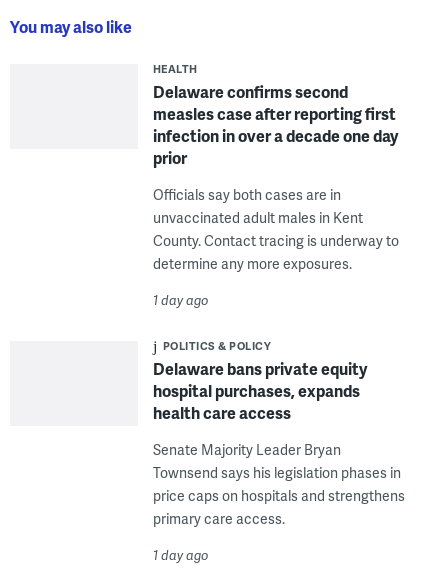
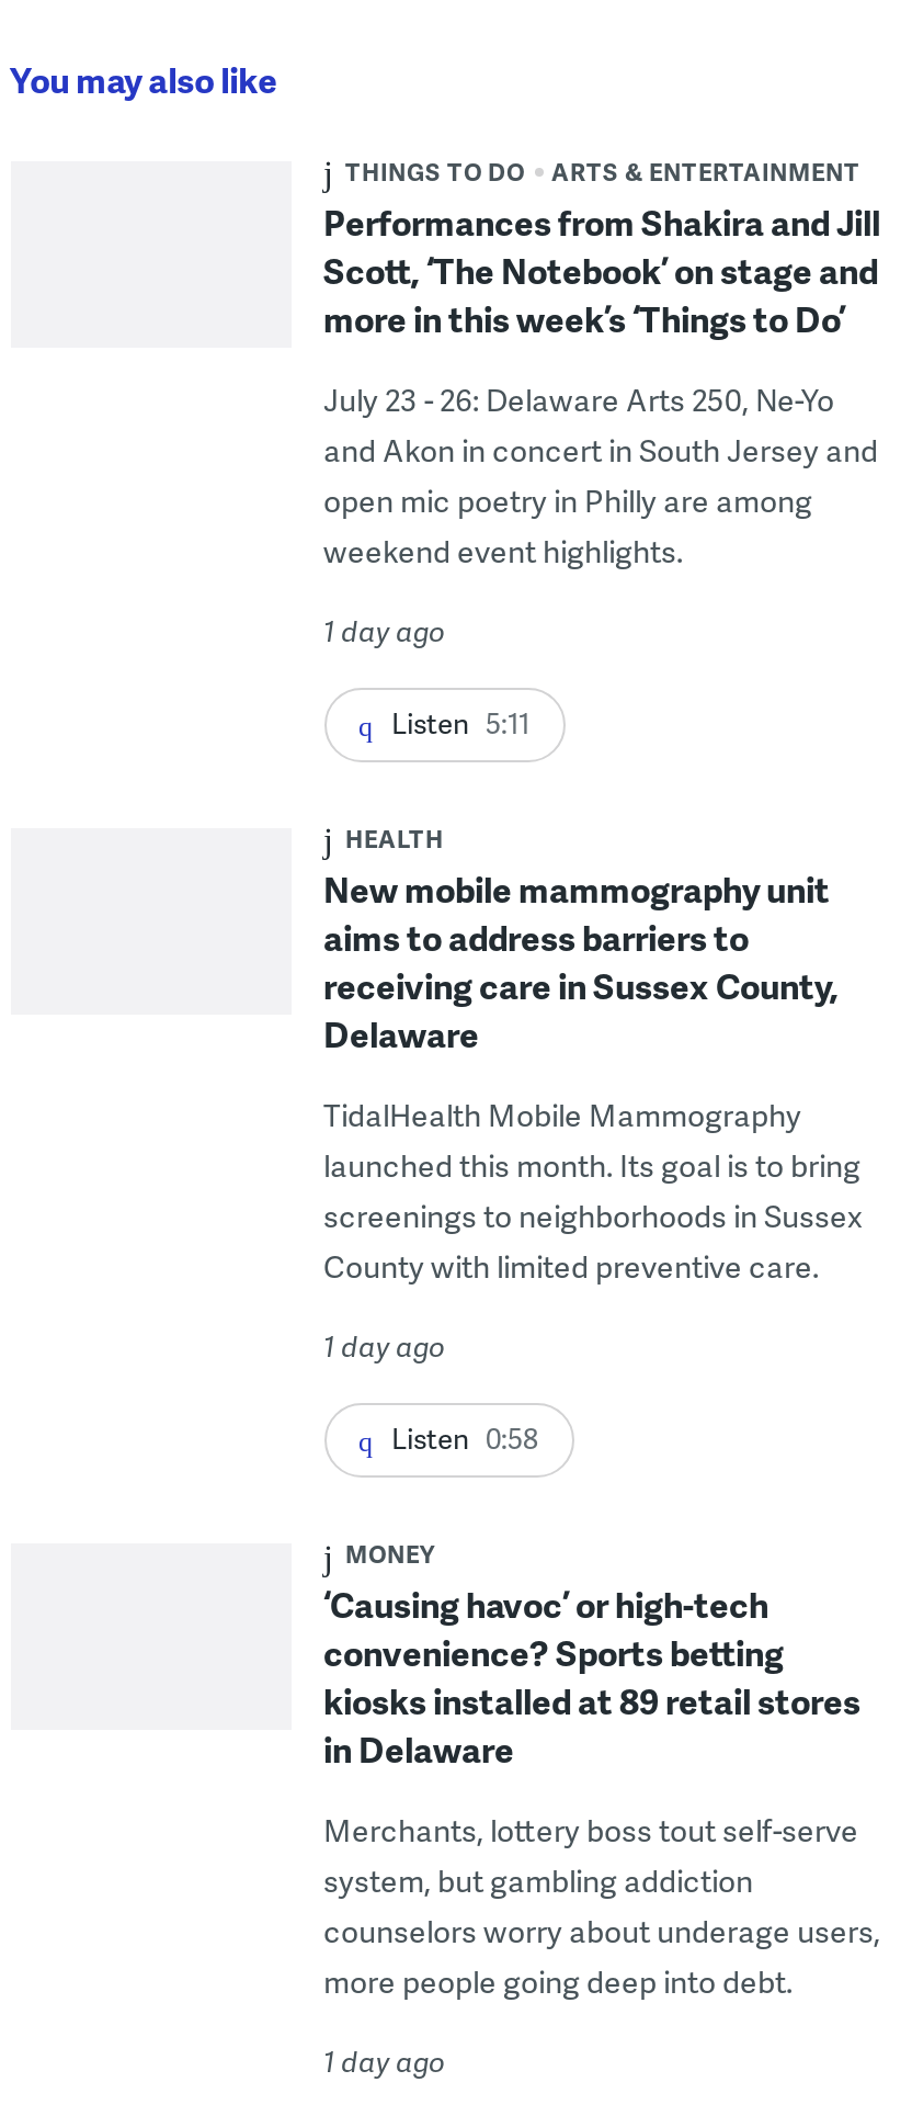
none -> [323,155,880,743] THINGS TO DO | ARTS & ENTERTAINMENT | Performances from Shakira and Jill | Scott, ‘The Notebook’ on stage and | more in this week’s ‘Things to Do’ | July 23 - 26: Delaware Arts 250, Ne-Yo | and Akon in concert in South Jersey and | open mic poetry in Philly are among | weekend event highlights. | 1 day ago | Listen 5:11
[152,80,397,169] Delaware confirms second | measles case after reporting first | infection in over a decade one day | prior -> [323,864,839,1059] New mobile mammography unit | aims to address barriers to | receiving care in Sussex County, | Delaware
[152,185,398,273] Officials say both cases are in | unvaccinated adult males in Kent | County. Contact tracing is underway to | determine any more exposures. -> [323,1094,863,1287] TidalHealth Mobile Mammography | launched this month. Its goal is to bring | screenings to neighborhoods in Sussex | County with limited preventive care.
[152,338,404,528] POLITICS & POLICY | Delaware bans private equity | hospital purchases, expands | health care access | Senate Majority Leader Bryan | Townsend says his legislation phases in | price caps on hospitals and strengthens | primary care access. -> [323,1419,880,2003] Listen 0:58 | MONEY | ‘Causing havoc’ or high-tech | convenience? Sports betting | kiosks installed at 89 retail stores | in Delaware | Merchants, lottery boss tout self-serve | system, but gambling addiction | counselors worry about underage users, | more people going deep into debt.

